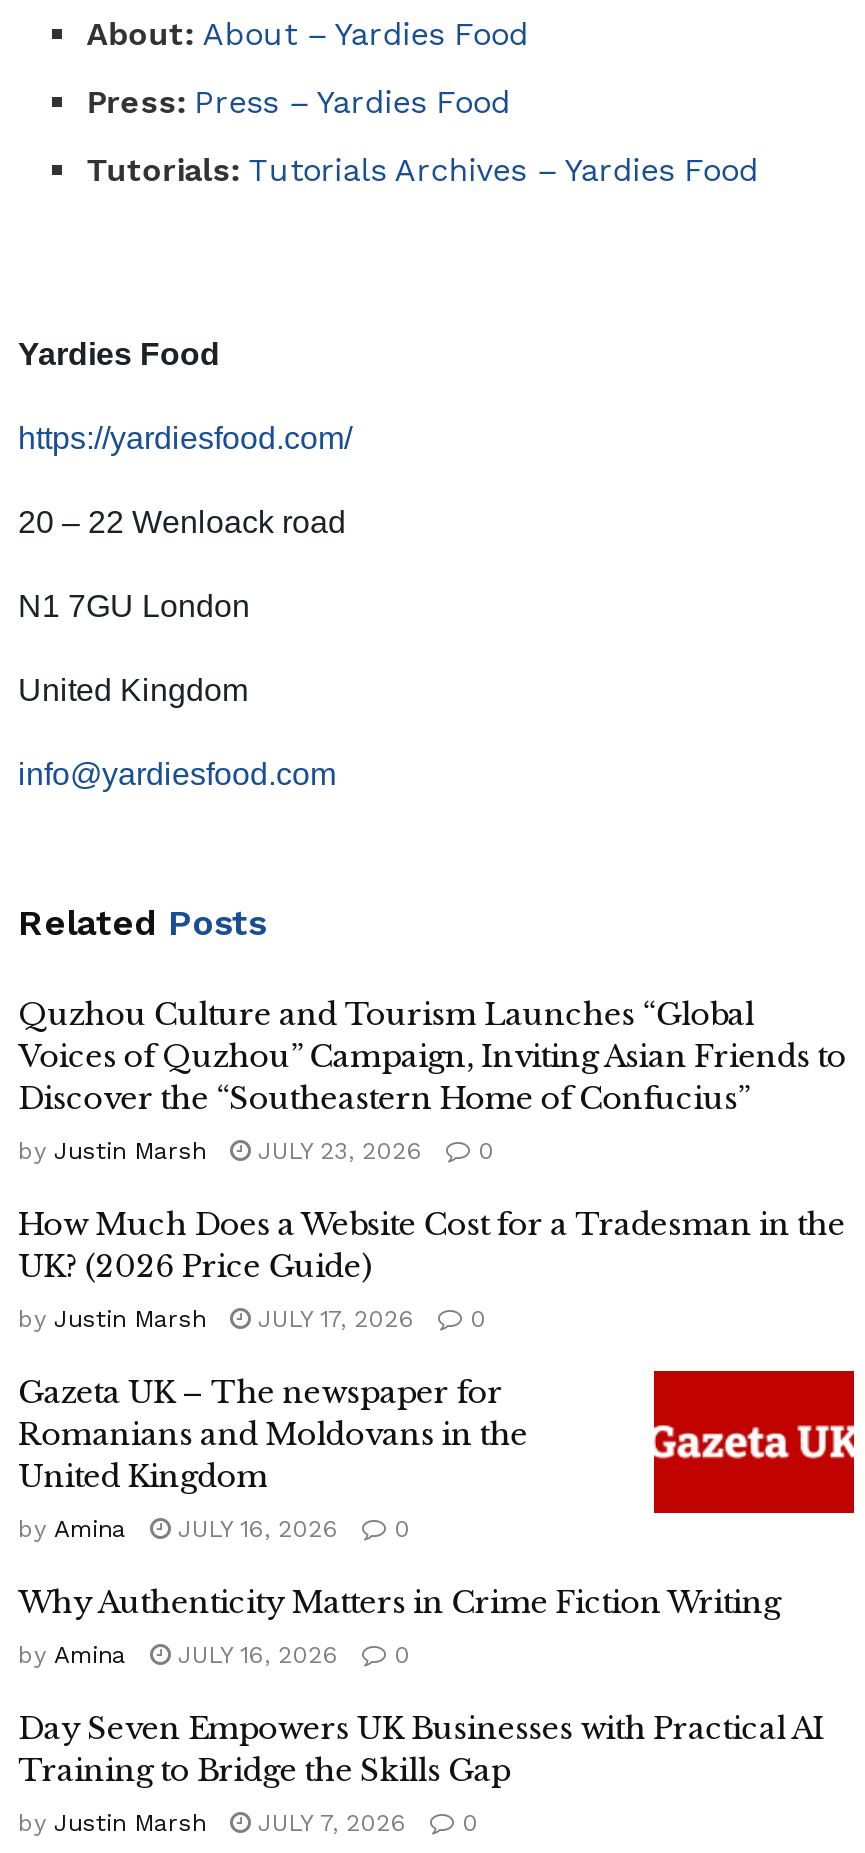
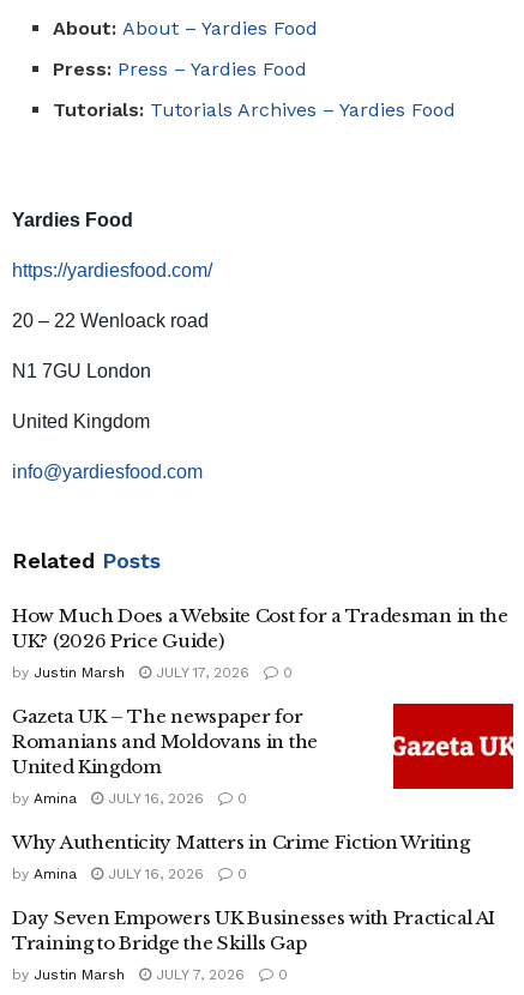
[18,995,846,1165] Quzhou Culture and Tourism Launches “Global | Voices of Quzhou” Campaign, Inviting Asian Friends to | Discover the “Southeastern Home of Confucius” | by Justin Marsh | JULY 23, 2026 | 0 -> none

